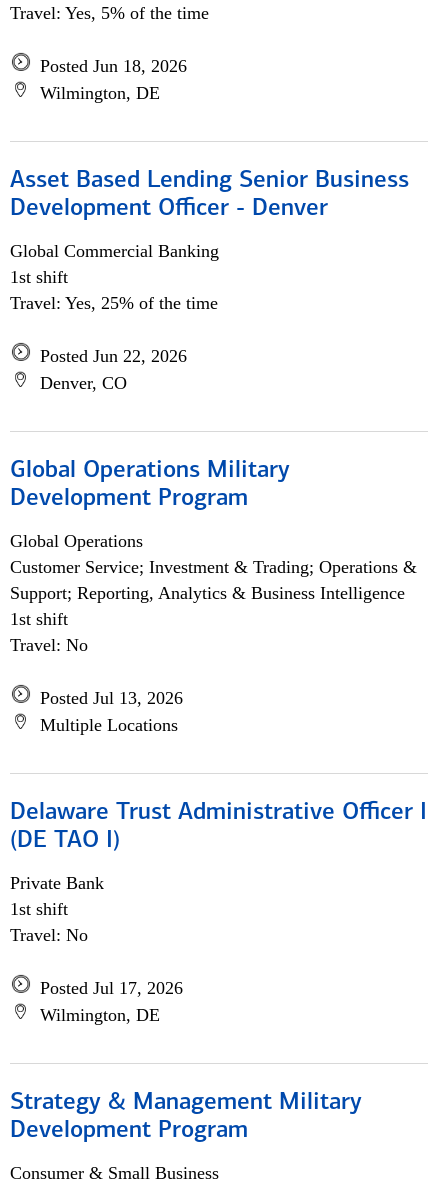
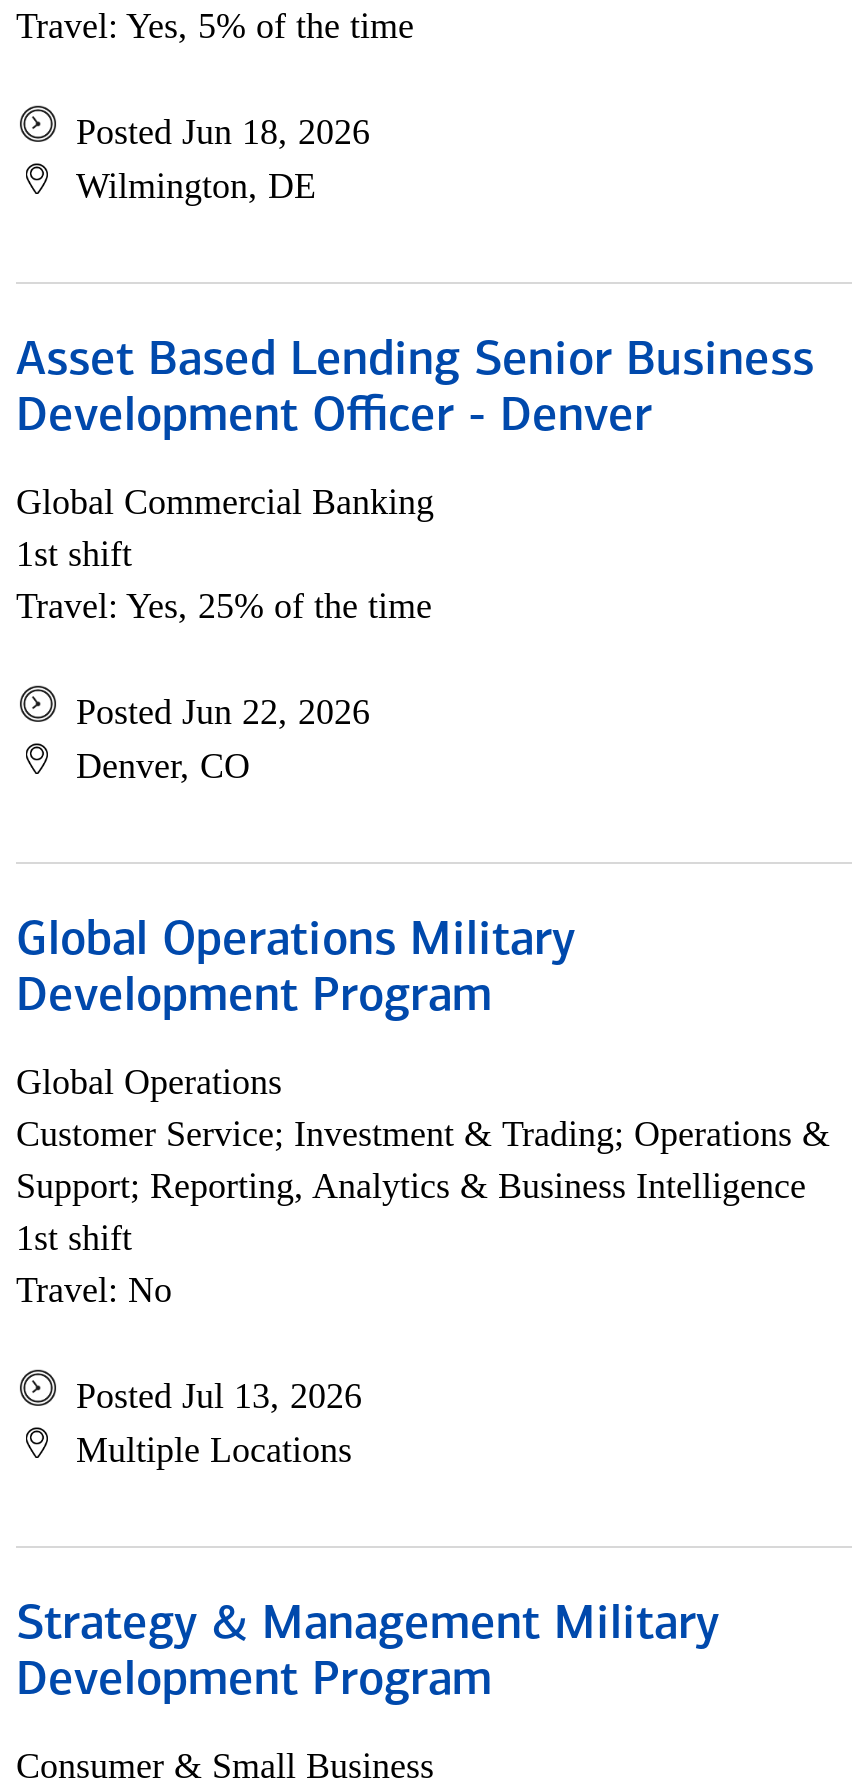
[10,801,427,1025] Delaware Trust Administrative Officer I | (DE TAO I) | Private Bank | 1st shift | Travel: No | Posted Jul 17, 2026 | Wilmington, DE -> none

